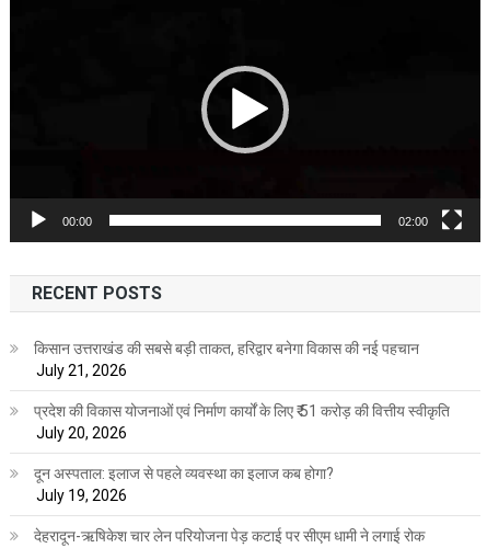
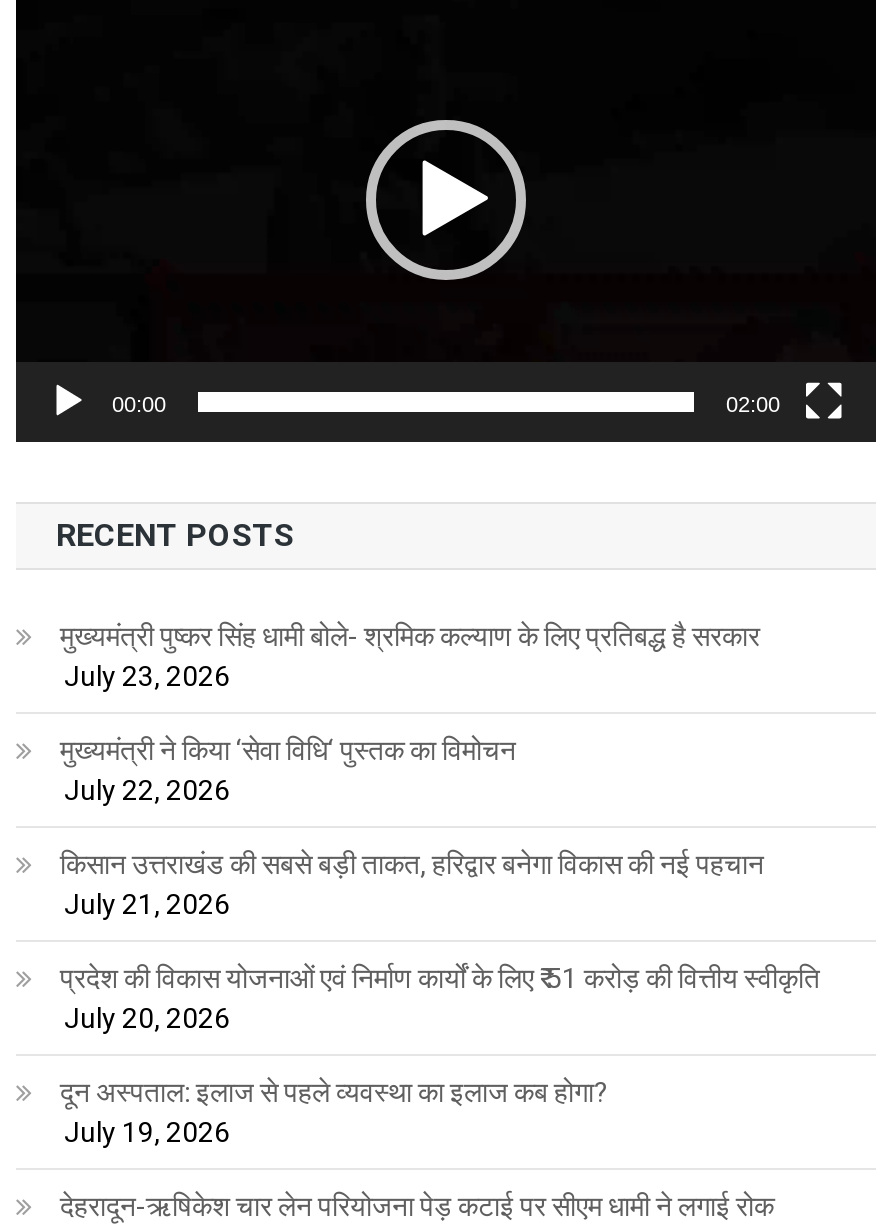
none -> [60,619,760,805] मुख्यमंत्री पुष्कर सिंह धामी बोले- श्रमिक कल्याण के लिए प्रतिबद्ध है सरकार | July 23, 2026 | मुख्यमंत्री ने किया ‘सेवा विधि‘ पुस्तक का विमोचन | July 22, 2026

